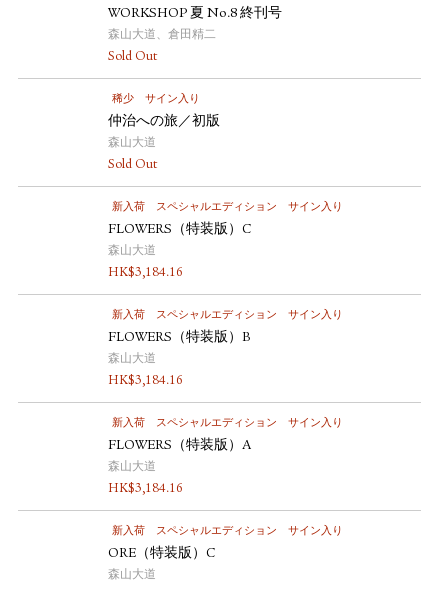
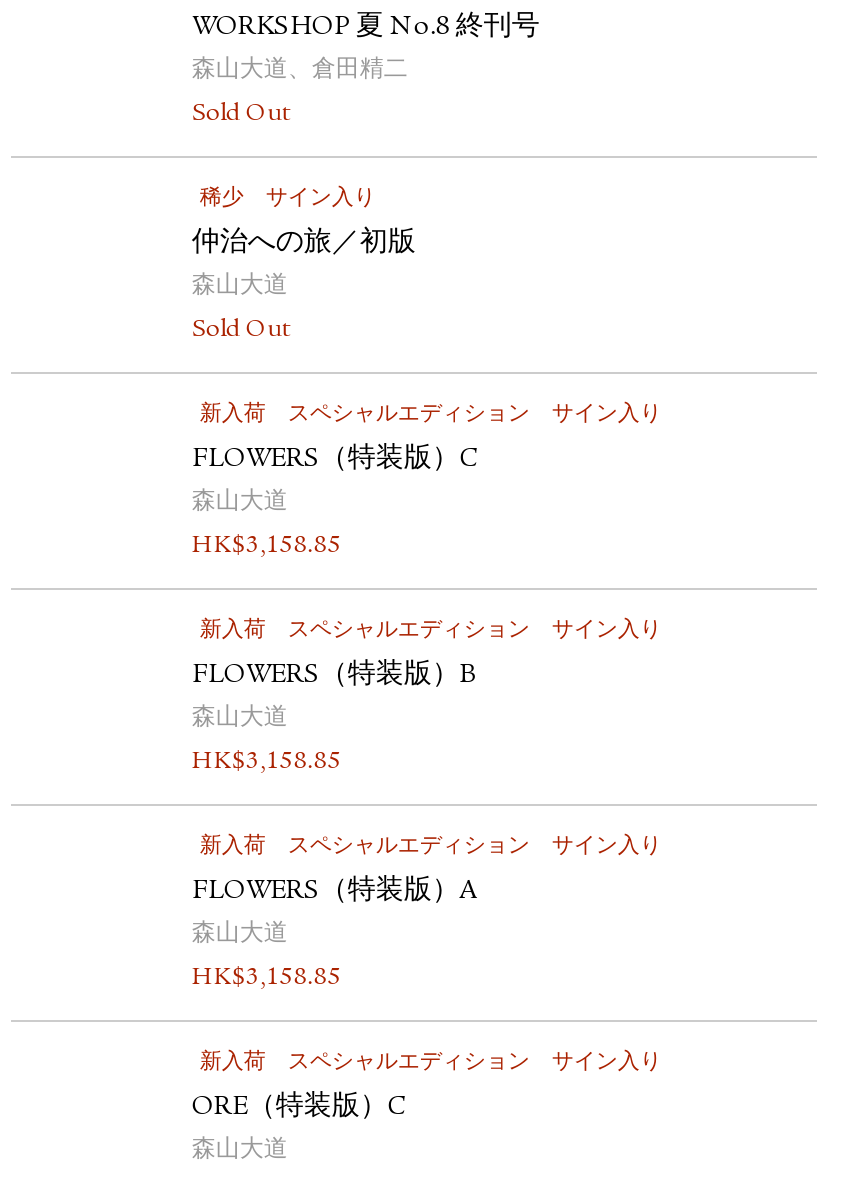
[108,267,183,280] HK$3,184.16 -> [192,535,342,561] HK$3,158.85
[108,375,183,388] HK$3,184.16 -> [192,751,342,777] HK$3,158.85
[108,483,183,496] HK$3,184.16 -> [192,967,342,993] HK$3,158.85

